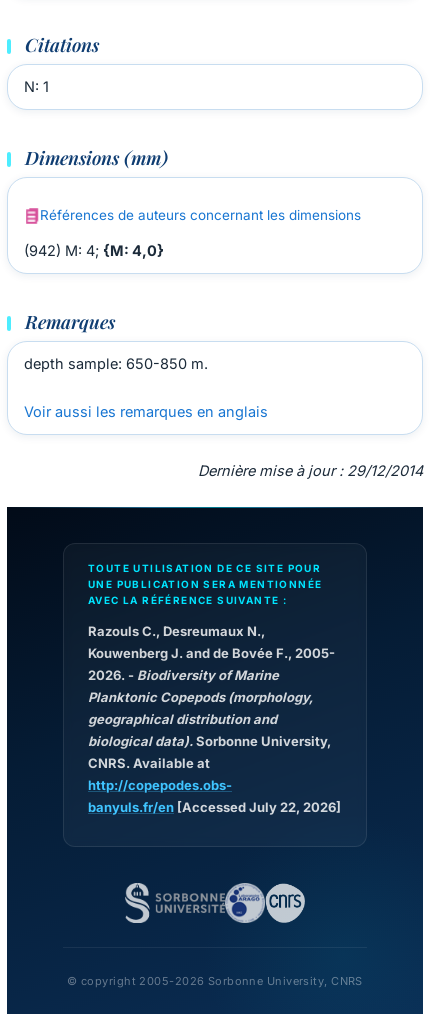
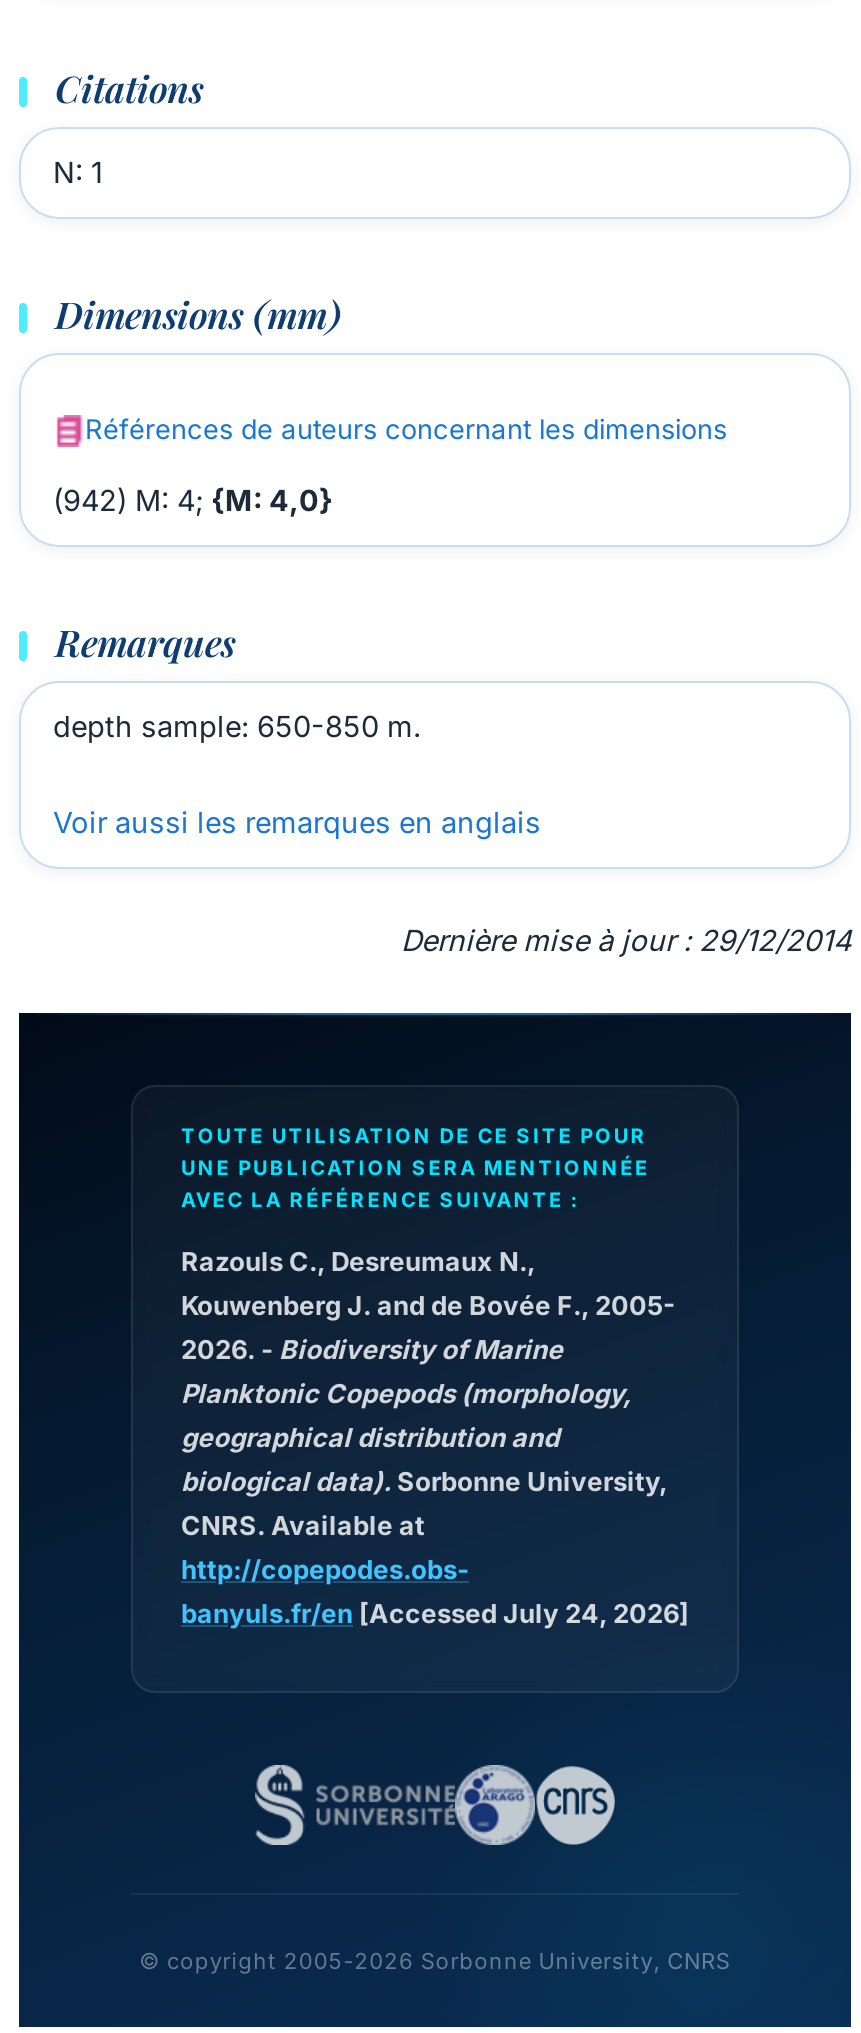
[88,799,341,815] banyuls.fr/en [Accessed July 22, 2026] -> [181,1597,689,1629] banyuls.fr/en [Accessed July 24, 2026]

